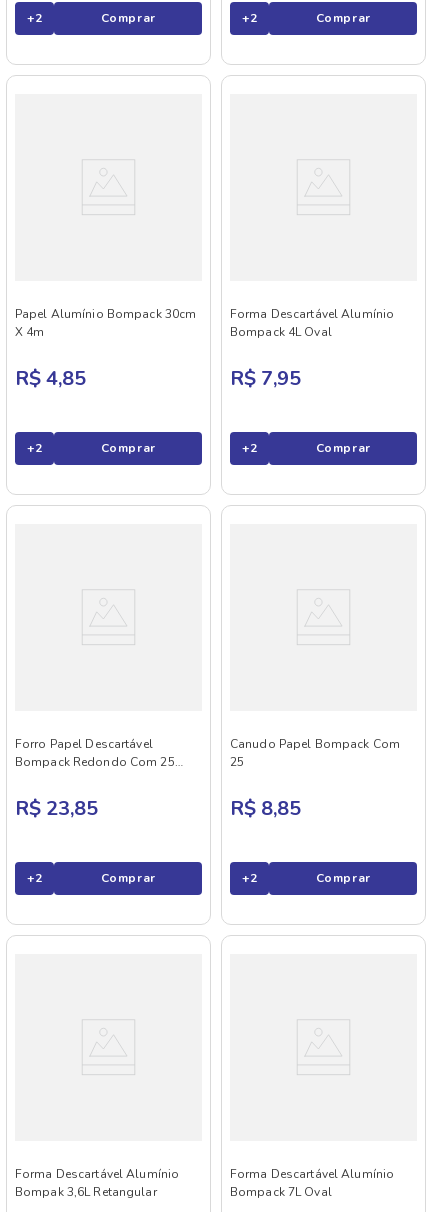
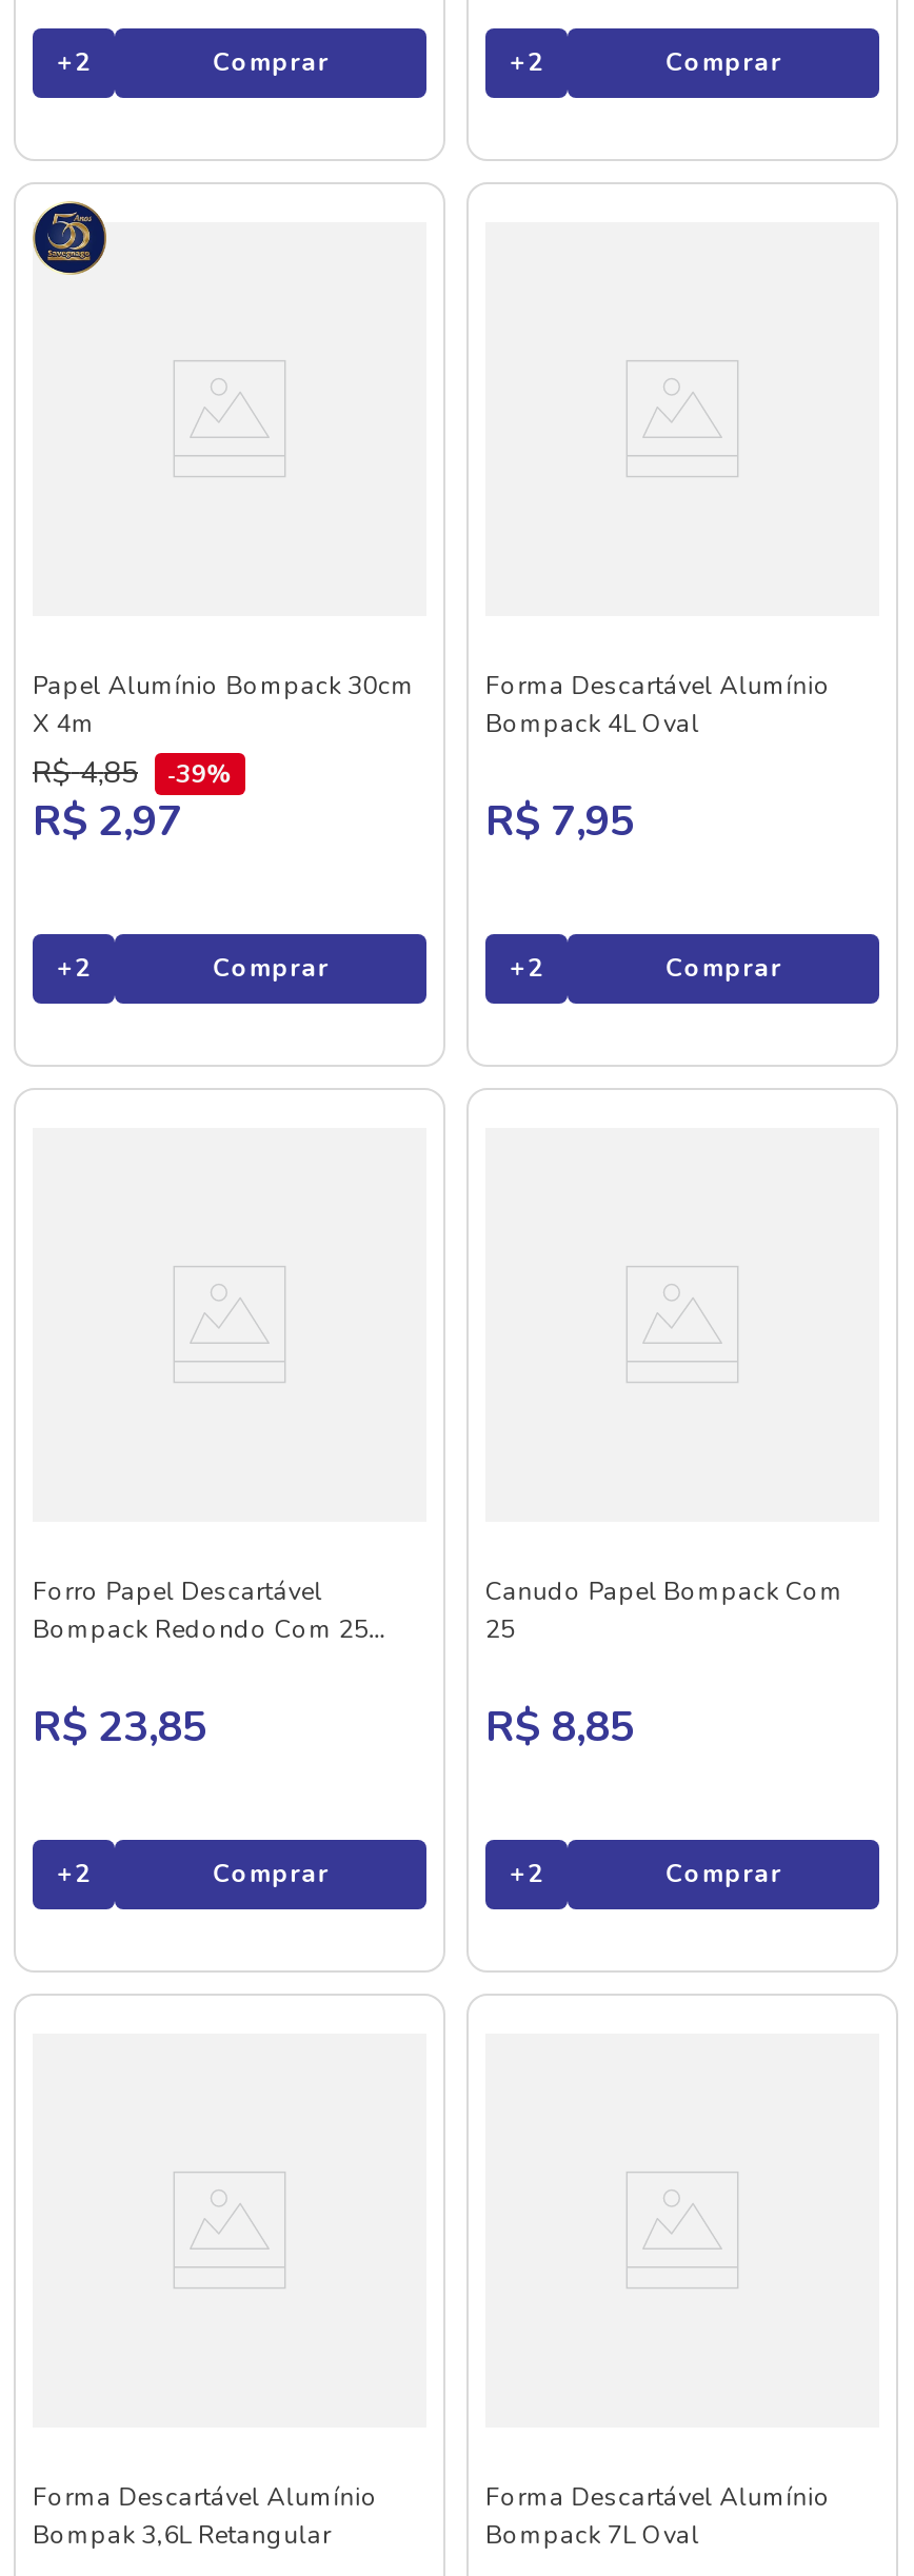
none -> [31,199,108,277] [image]
[15,365,86,392] R$ 4,85 -> [33,753,233,850] R$ 4,85 | 39% | R$ 2,97

